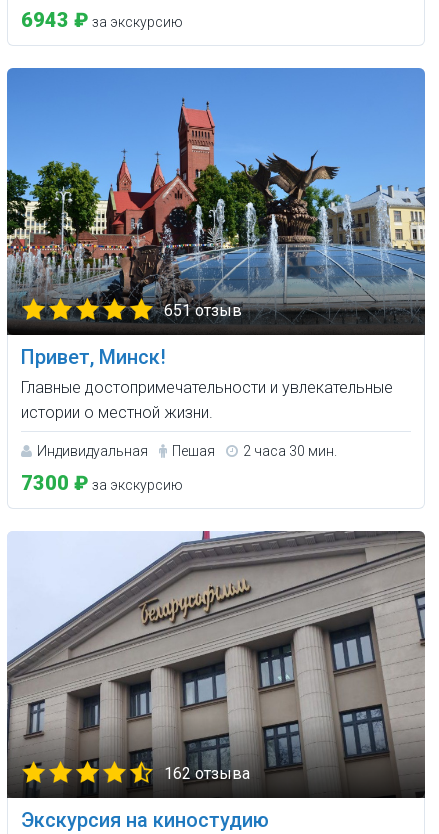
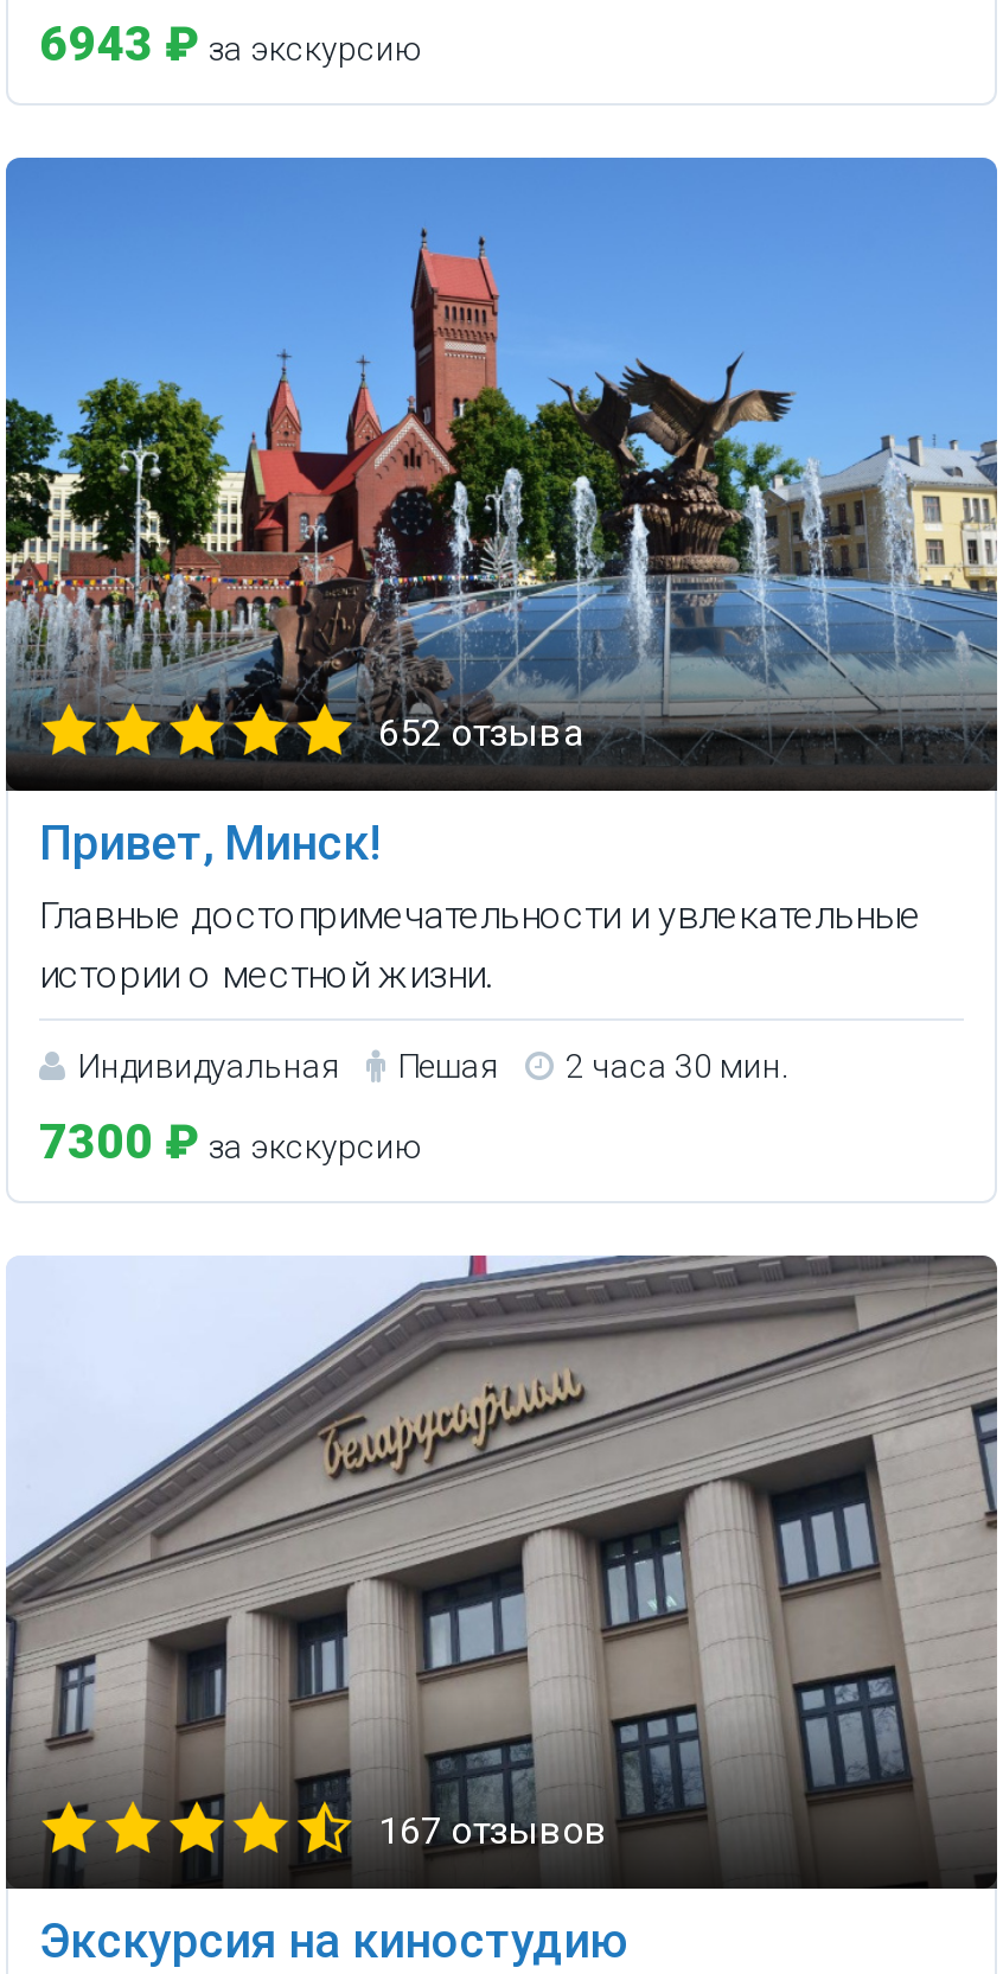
[164,301,242,320] 651 отзыв -> [378,709,582,754] 652 отзыва
[164,764,250,783] 162 отзыва -> [378,1807,608,1852] 167 отзывов

